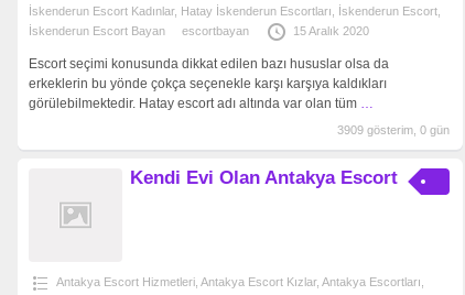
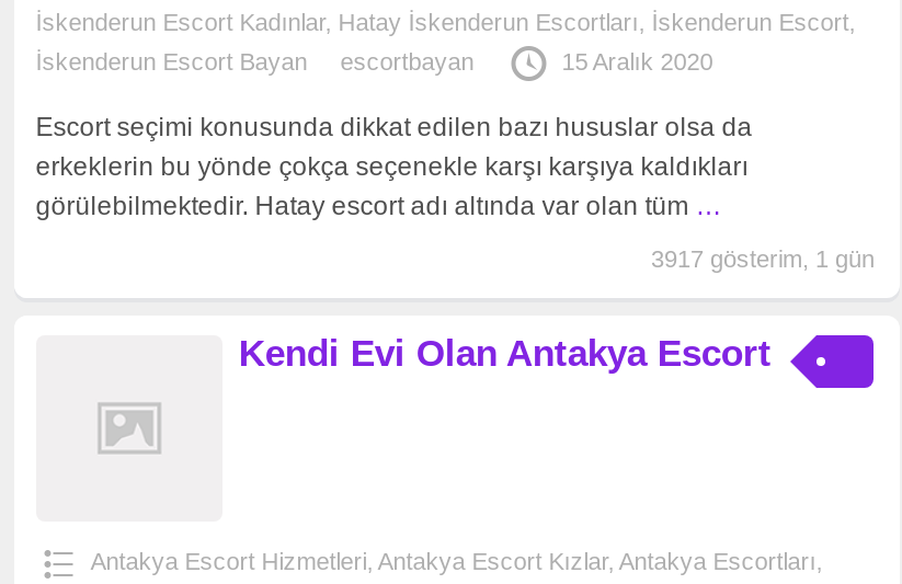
[338,123,450,136] 3909 gösterim, 0 gün -> [651,244,874,271] 3917 gösterim, 1 gün

